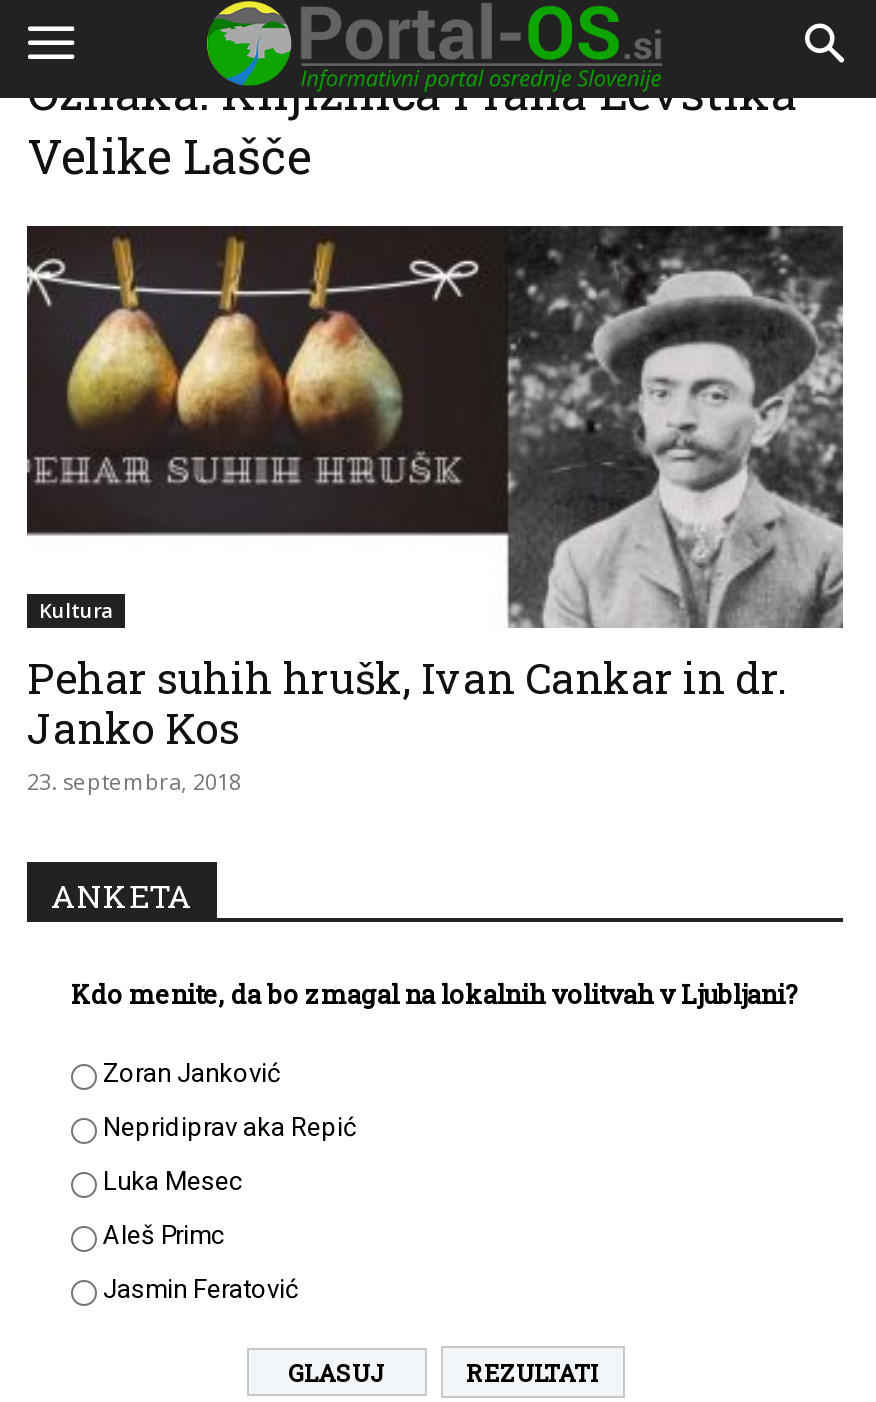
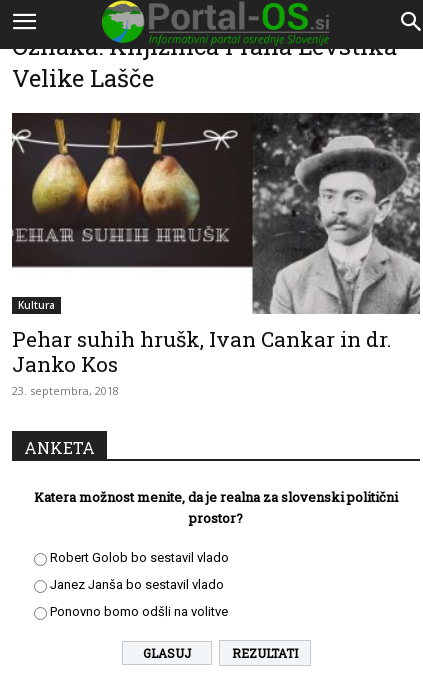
[71,977,799,1305] Kdo menite, da bo zmagal na lokalnih volitvah v Ljubljani? | Zoran Janković | Nepridiprav aka Repić | Luka Mesec | Aleš Primc | Jasmin Feratović -> [34,488,398,619] Katera možnost menite, da je realna za slovenski politični | prostor? | Robert Golob bo sestavil vlado | Janez Janša bo sestavil vlado | Ponovno bomo odšli na volitve

